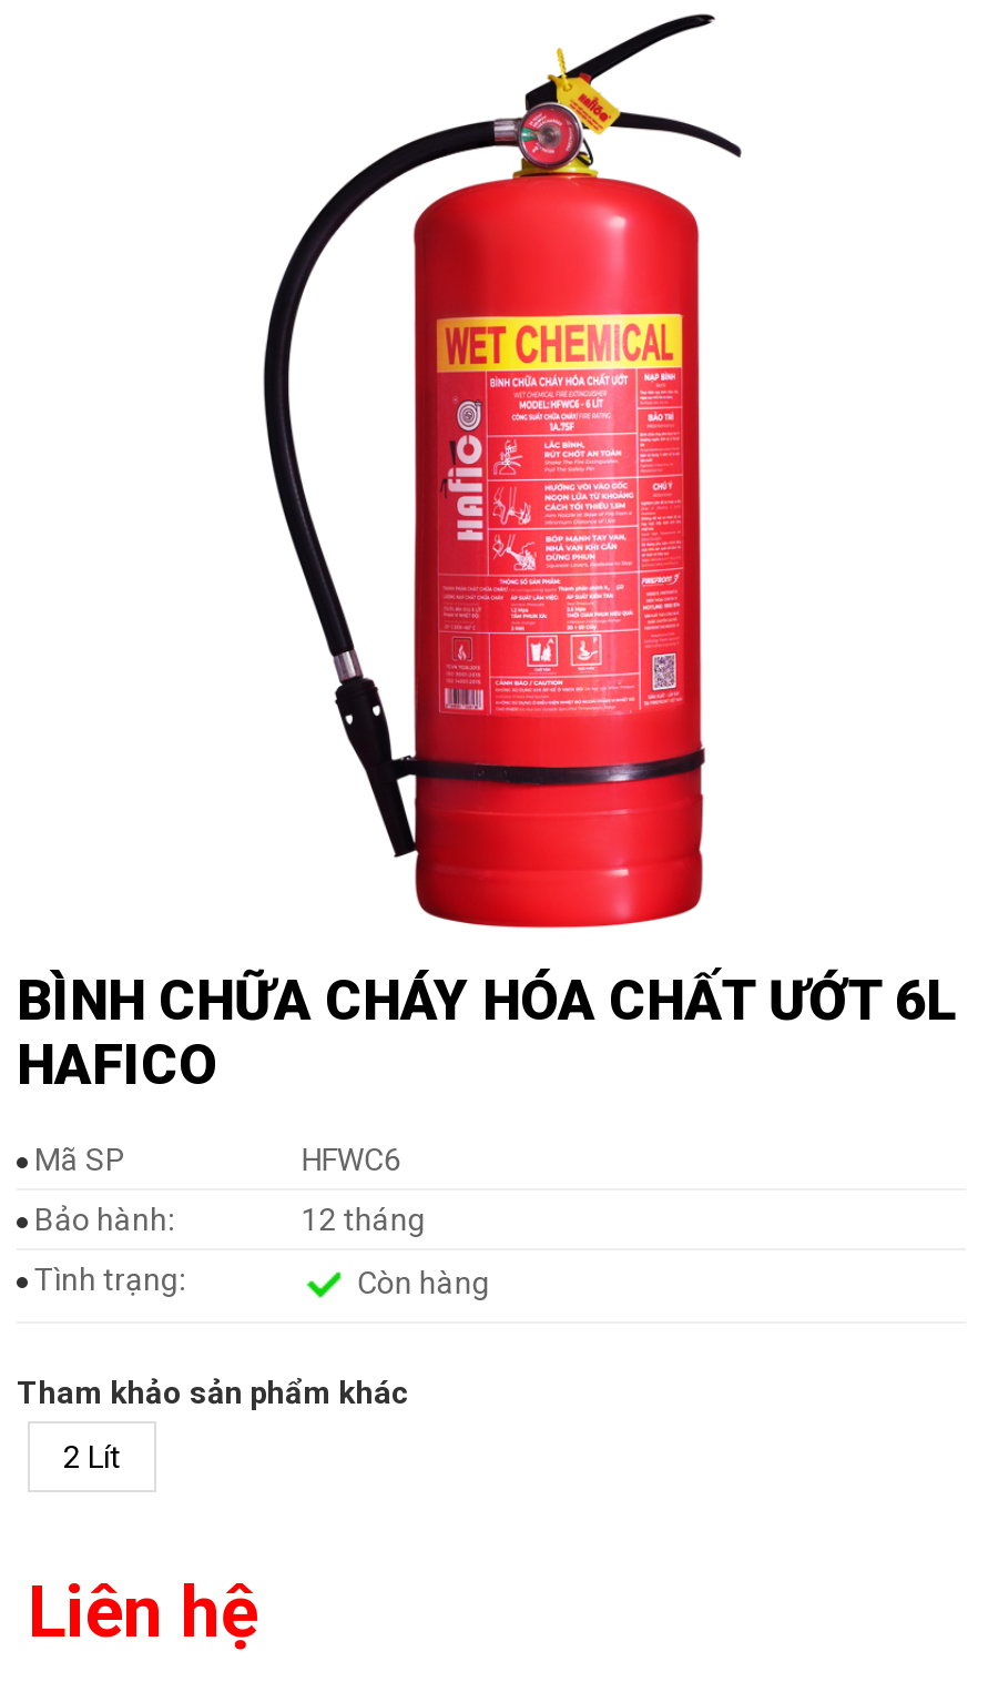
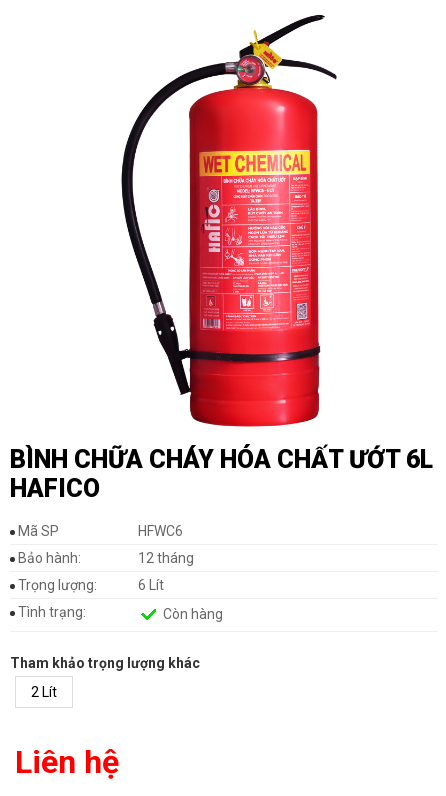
none -> [15,577,164,593] Trọng lượng: | 6 Lít
[17,1375,409,1410] Tham khảo sản phẩm khác -> [10,655,200,671] Tham khảo trọng lượng khác

